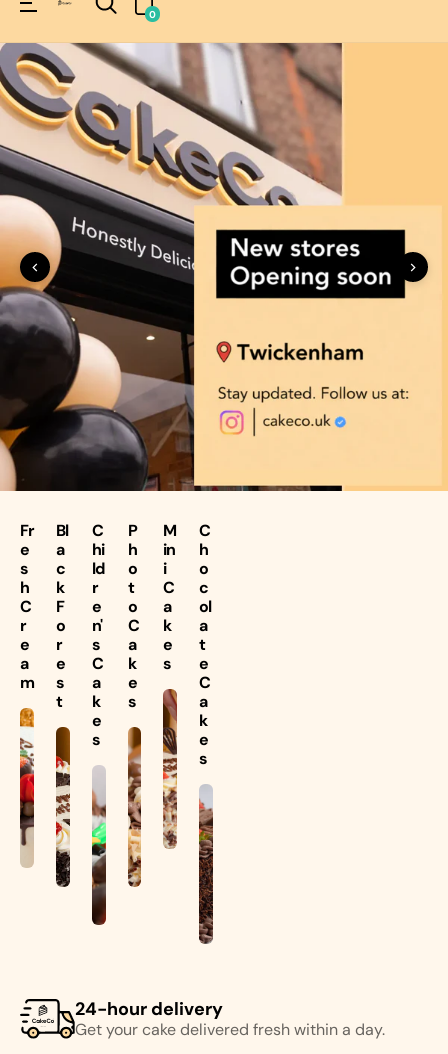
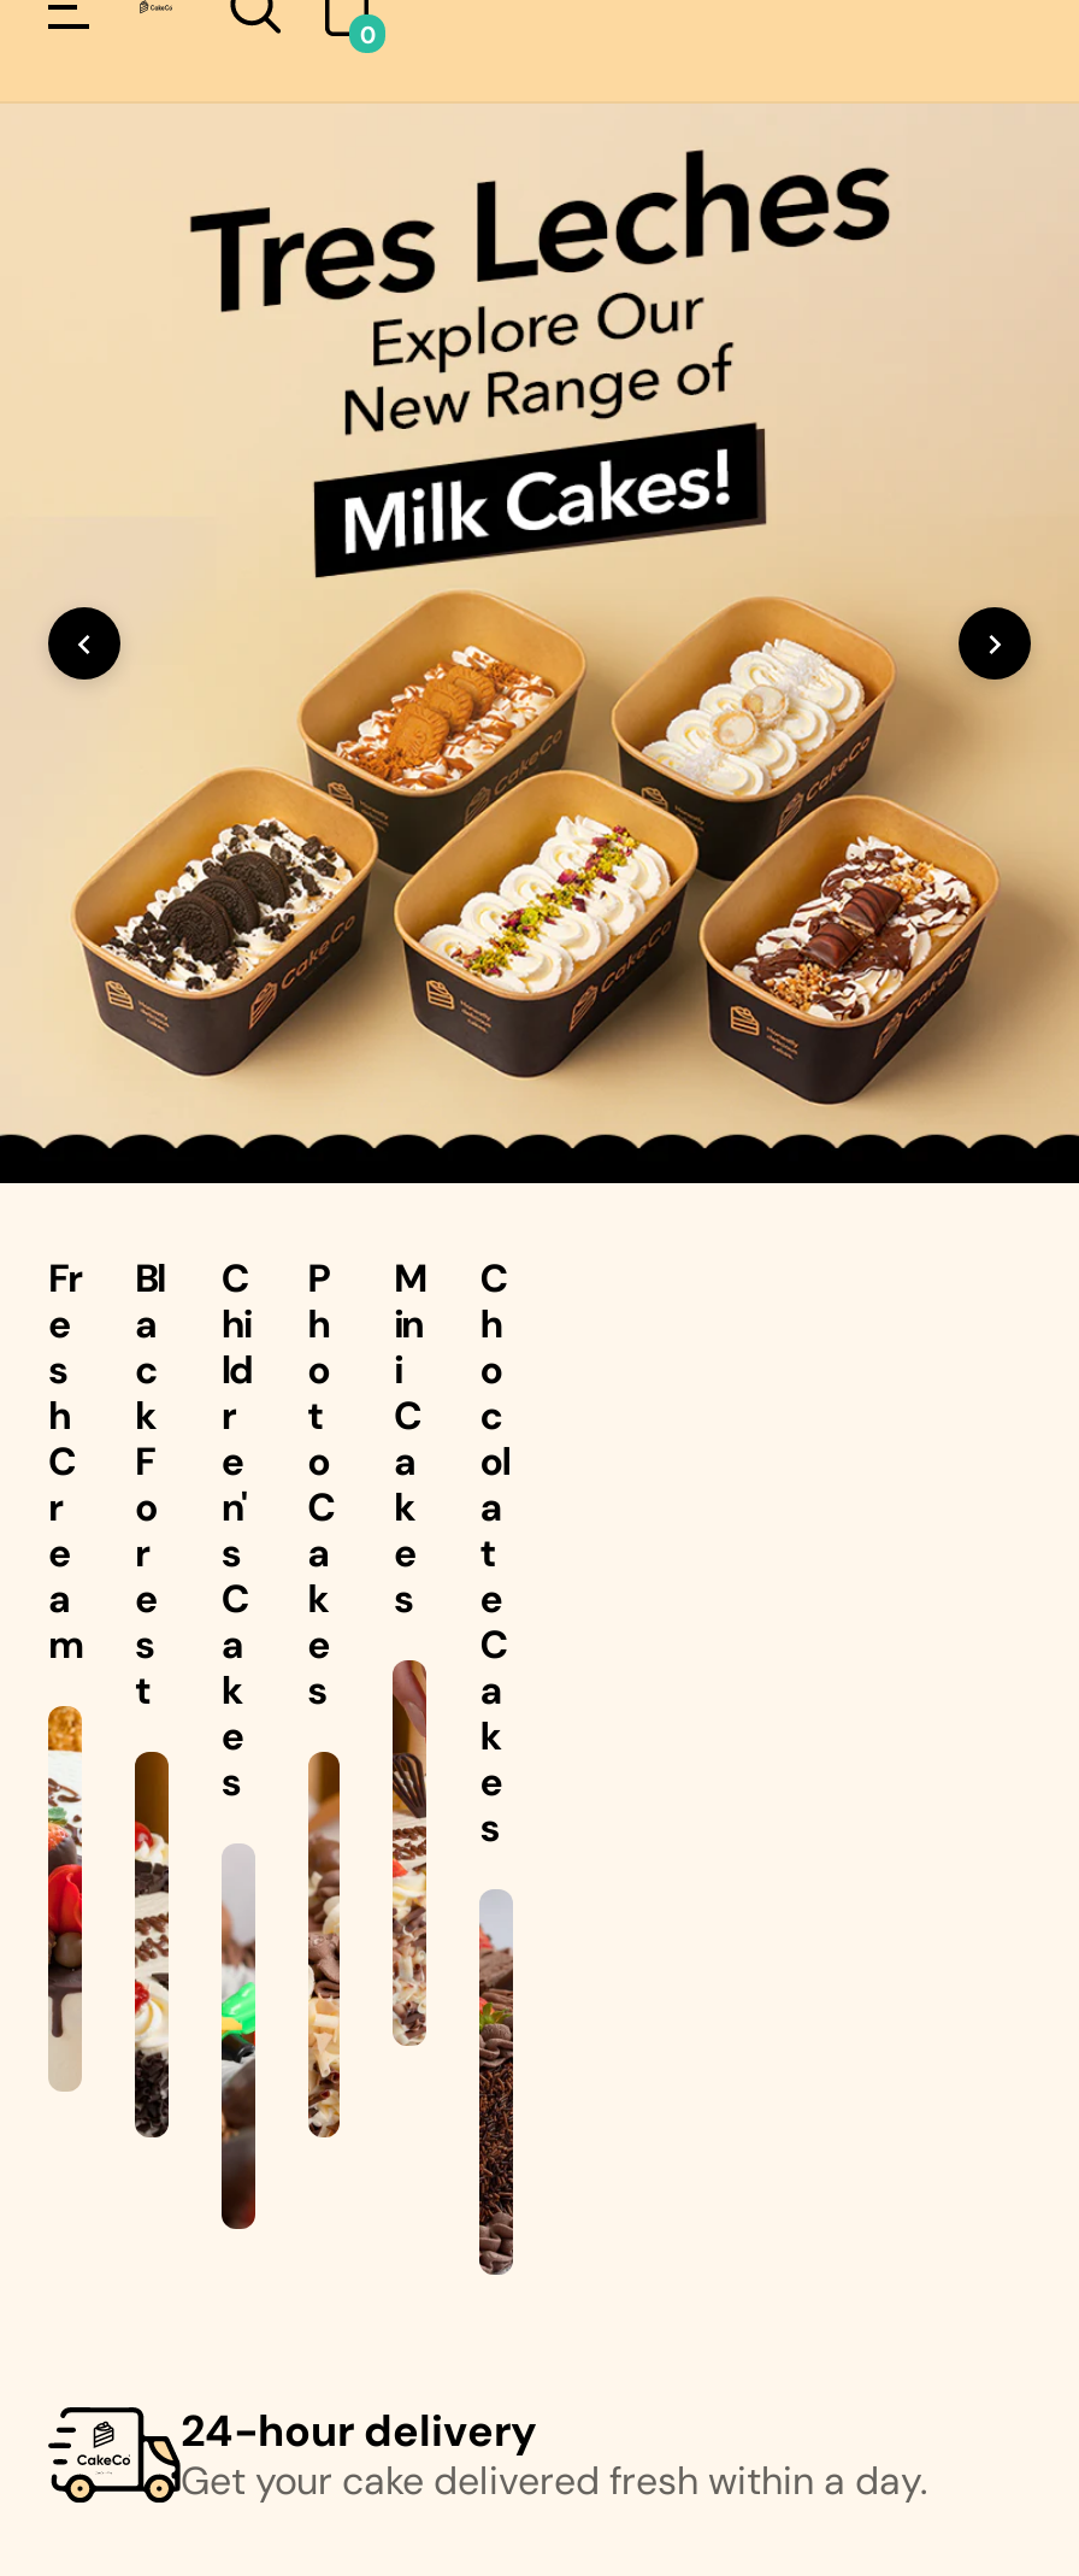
[3,42,445,492] [image] -> [7,104,1072,1186] [image]

